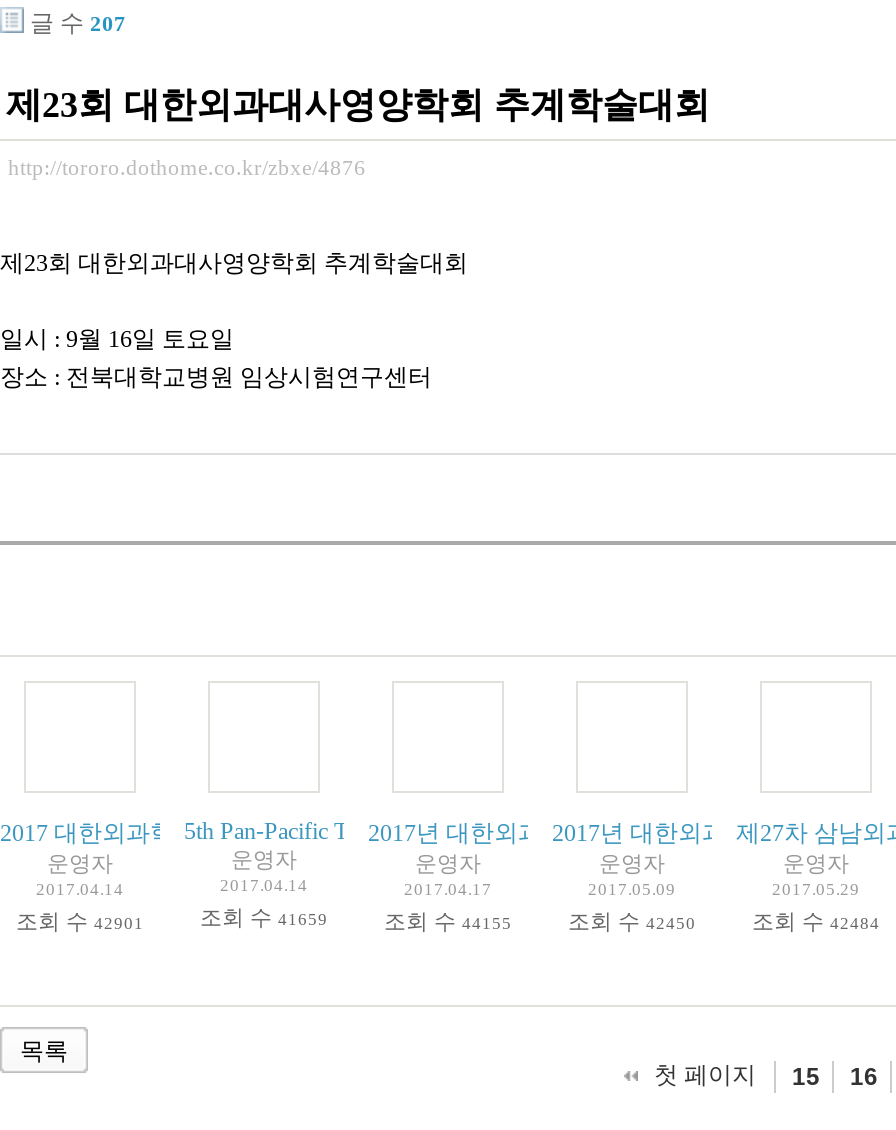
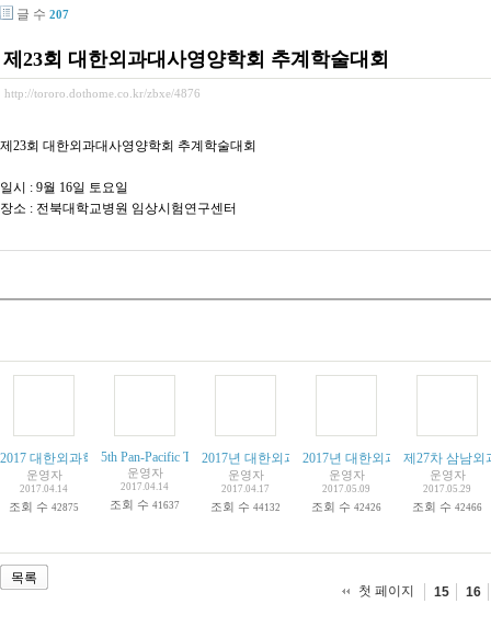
[16,908,144,932] 조회 수 42901 -> [9,499,79,512] 조회 수 42875
[200,904,328,928] 조회 수 41659 -> [110,497,180,510] 조회 수 41637
[384,908,512,932] 조회 수 44155 -> [210,499,281,512] 조회 수 44132
[568,908,696,932] 조회 수 42450 -> [311,499,381,512] 조회 수 42426
[752,908,880,932] 조회 수 42484 -> [412,499,482,512] 조회 수 42466

